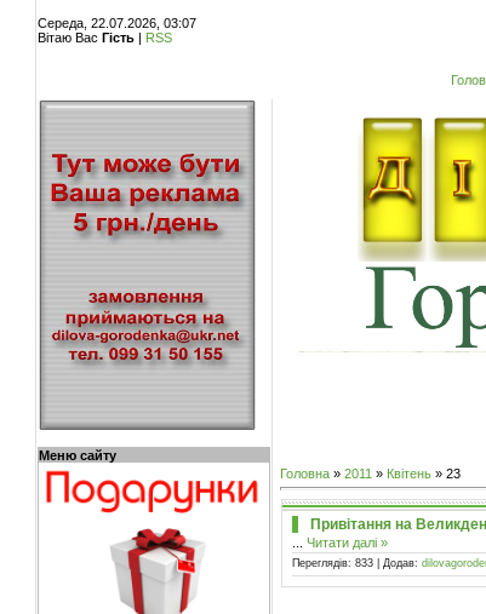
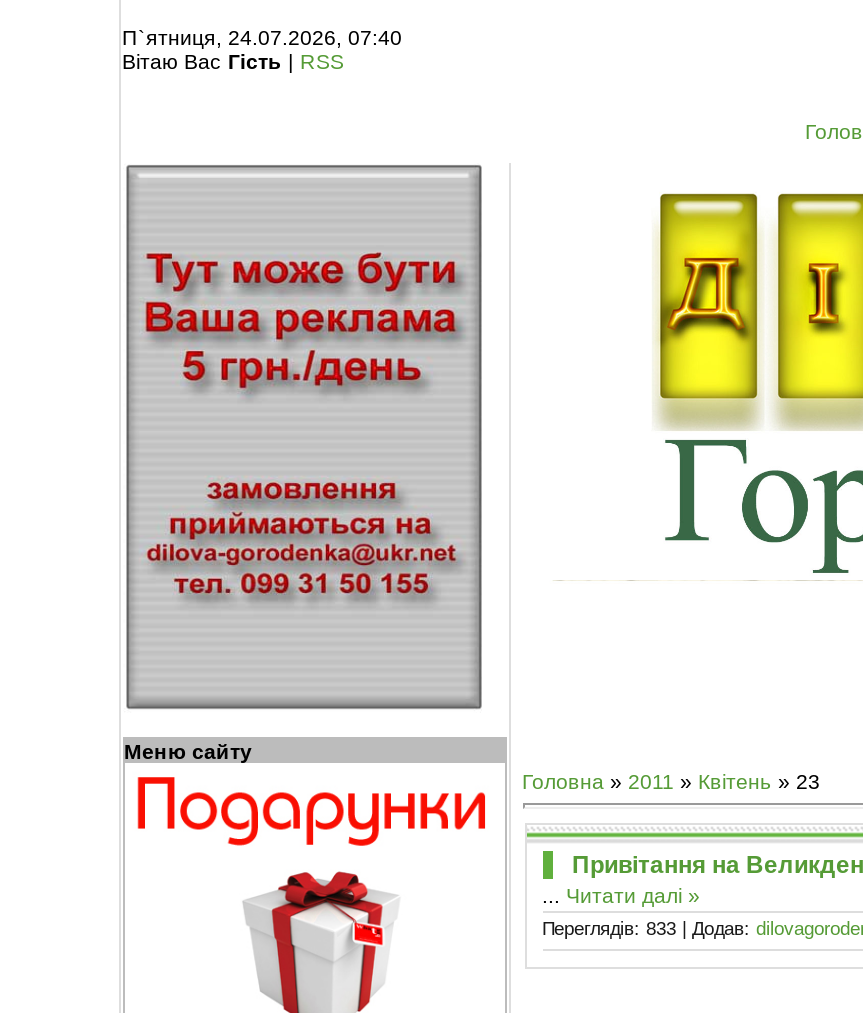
[37,16,196,30] Середа, 22.07.2026, 03:07 -> [122,25,402,49] П`ятниця, 24.07.2026, 07:40

